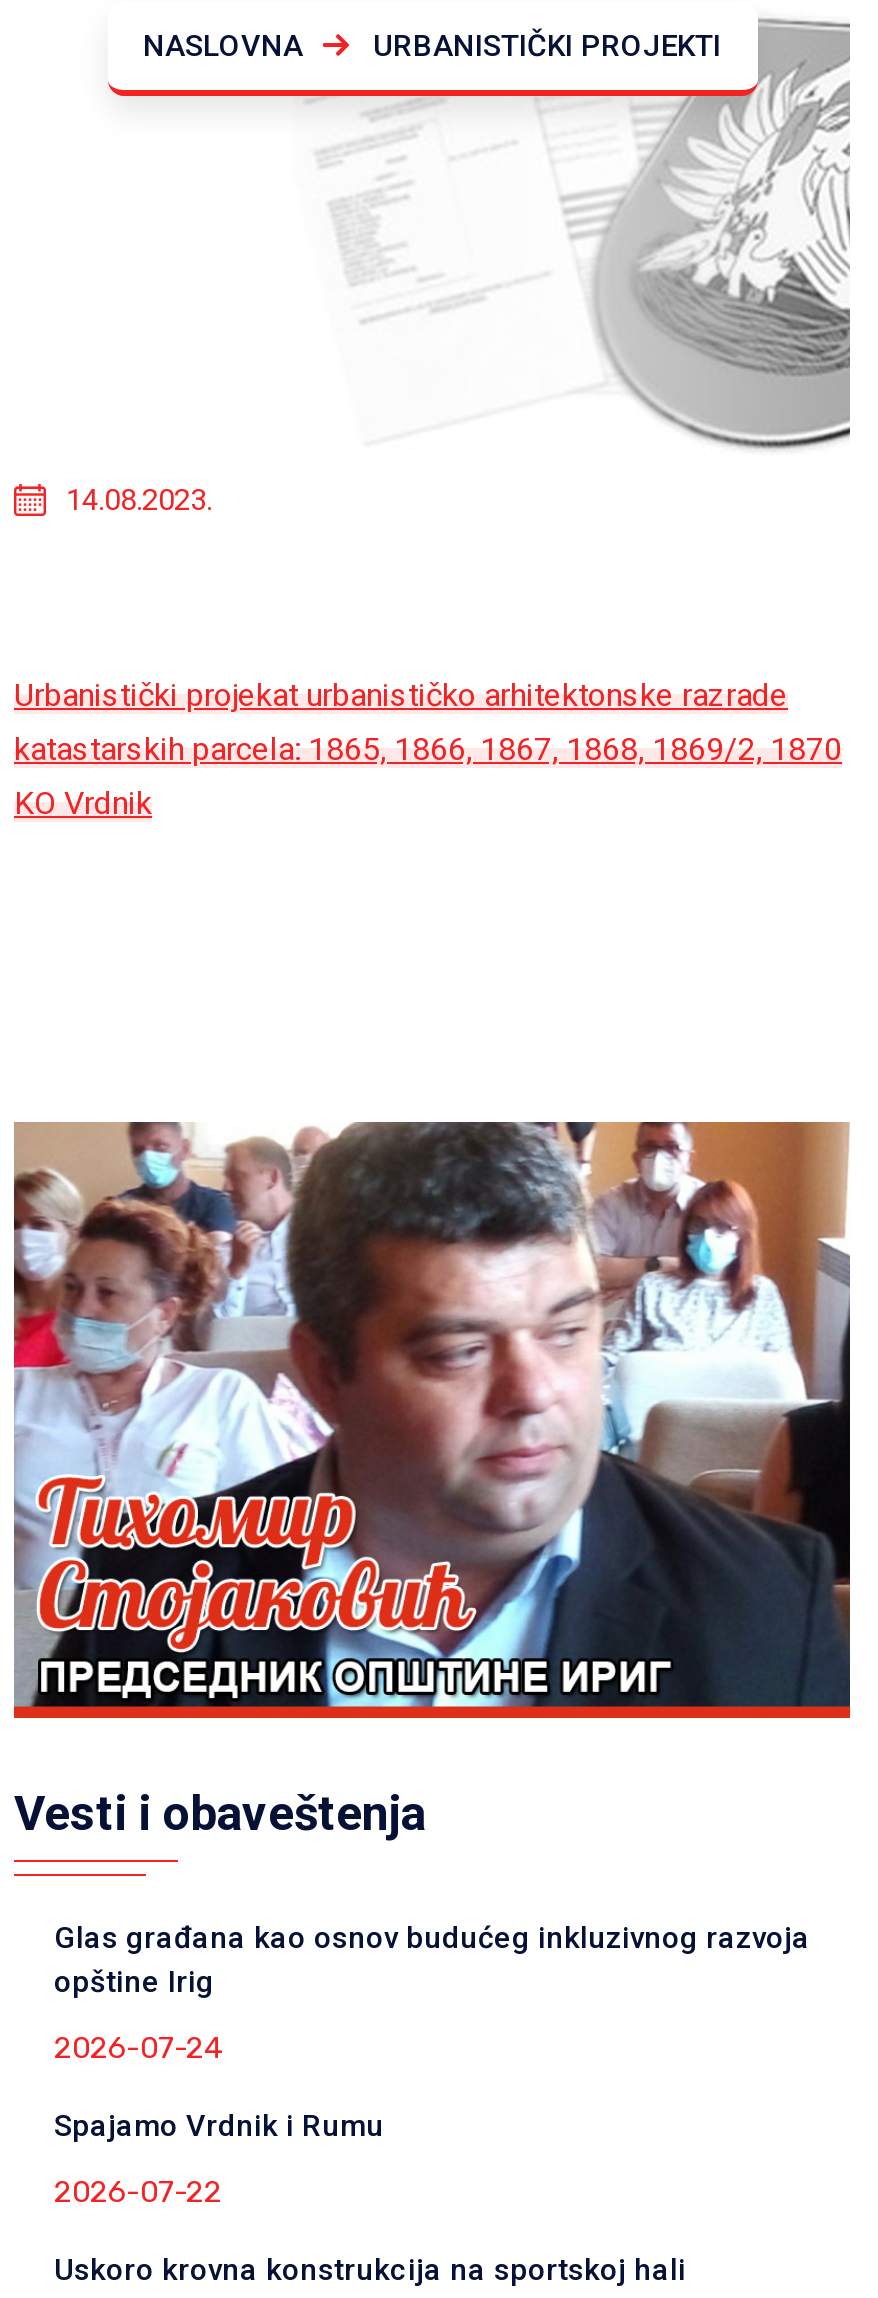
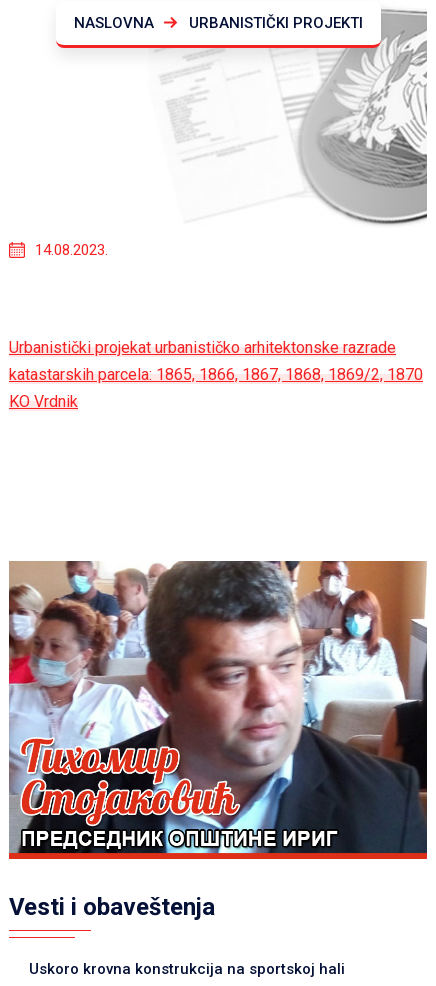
[54,1919,810,2209] Glas građana kao osnov budućeg inkluzivnog razvoja | opštine Irig | 2026-07-24 | Spajamo Vrdnik i Rumu | 2026-07-22 -> none

